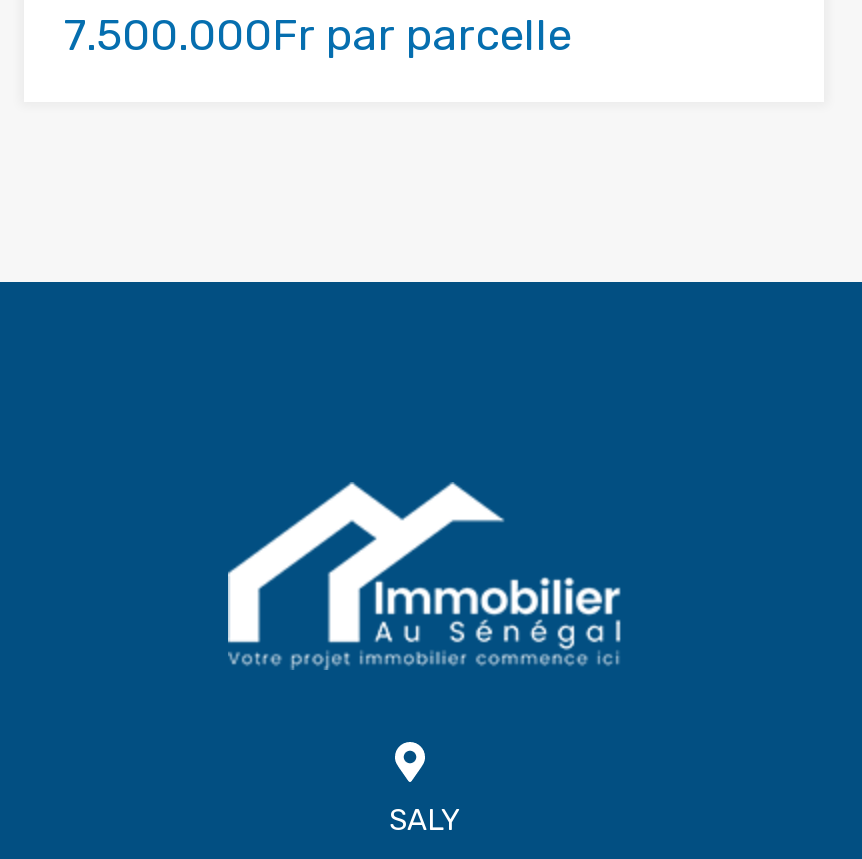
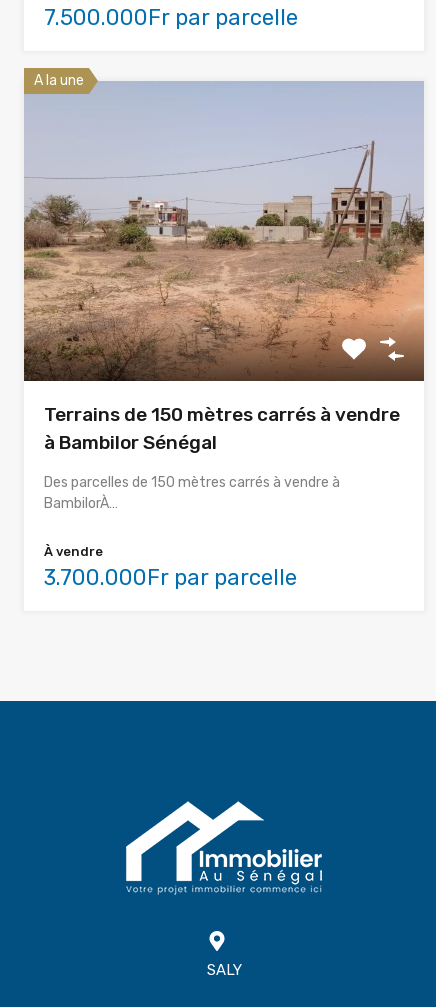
none -> [23,72,425,382] [image] | A la une
none -> [44,403,400,591] Terrains de 150 mètres carrés à vendre | à Bambilor Sénégal | Des parcelles de 150 mètres carrés à vendre à | BambilorÀ… | À vendre | 3.700.000Fr par parcelle

